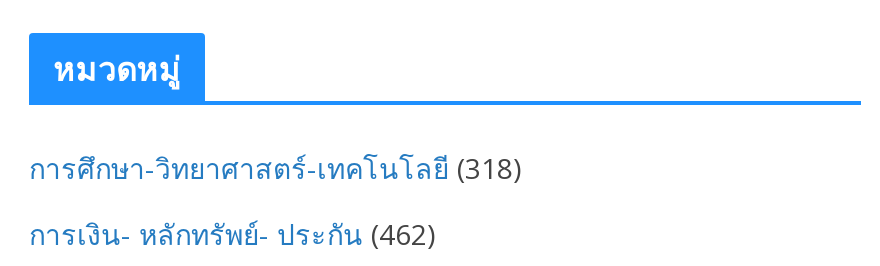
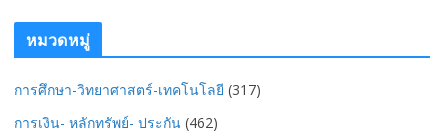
[29,150,523,188] การศึกษา-วิทยาศาสตร์-เทคโนโลยี(318) -> [14,80,261,99] การศึกษา-วิทยาศาสตร์-เทคโนโลยี(317)

